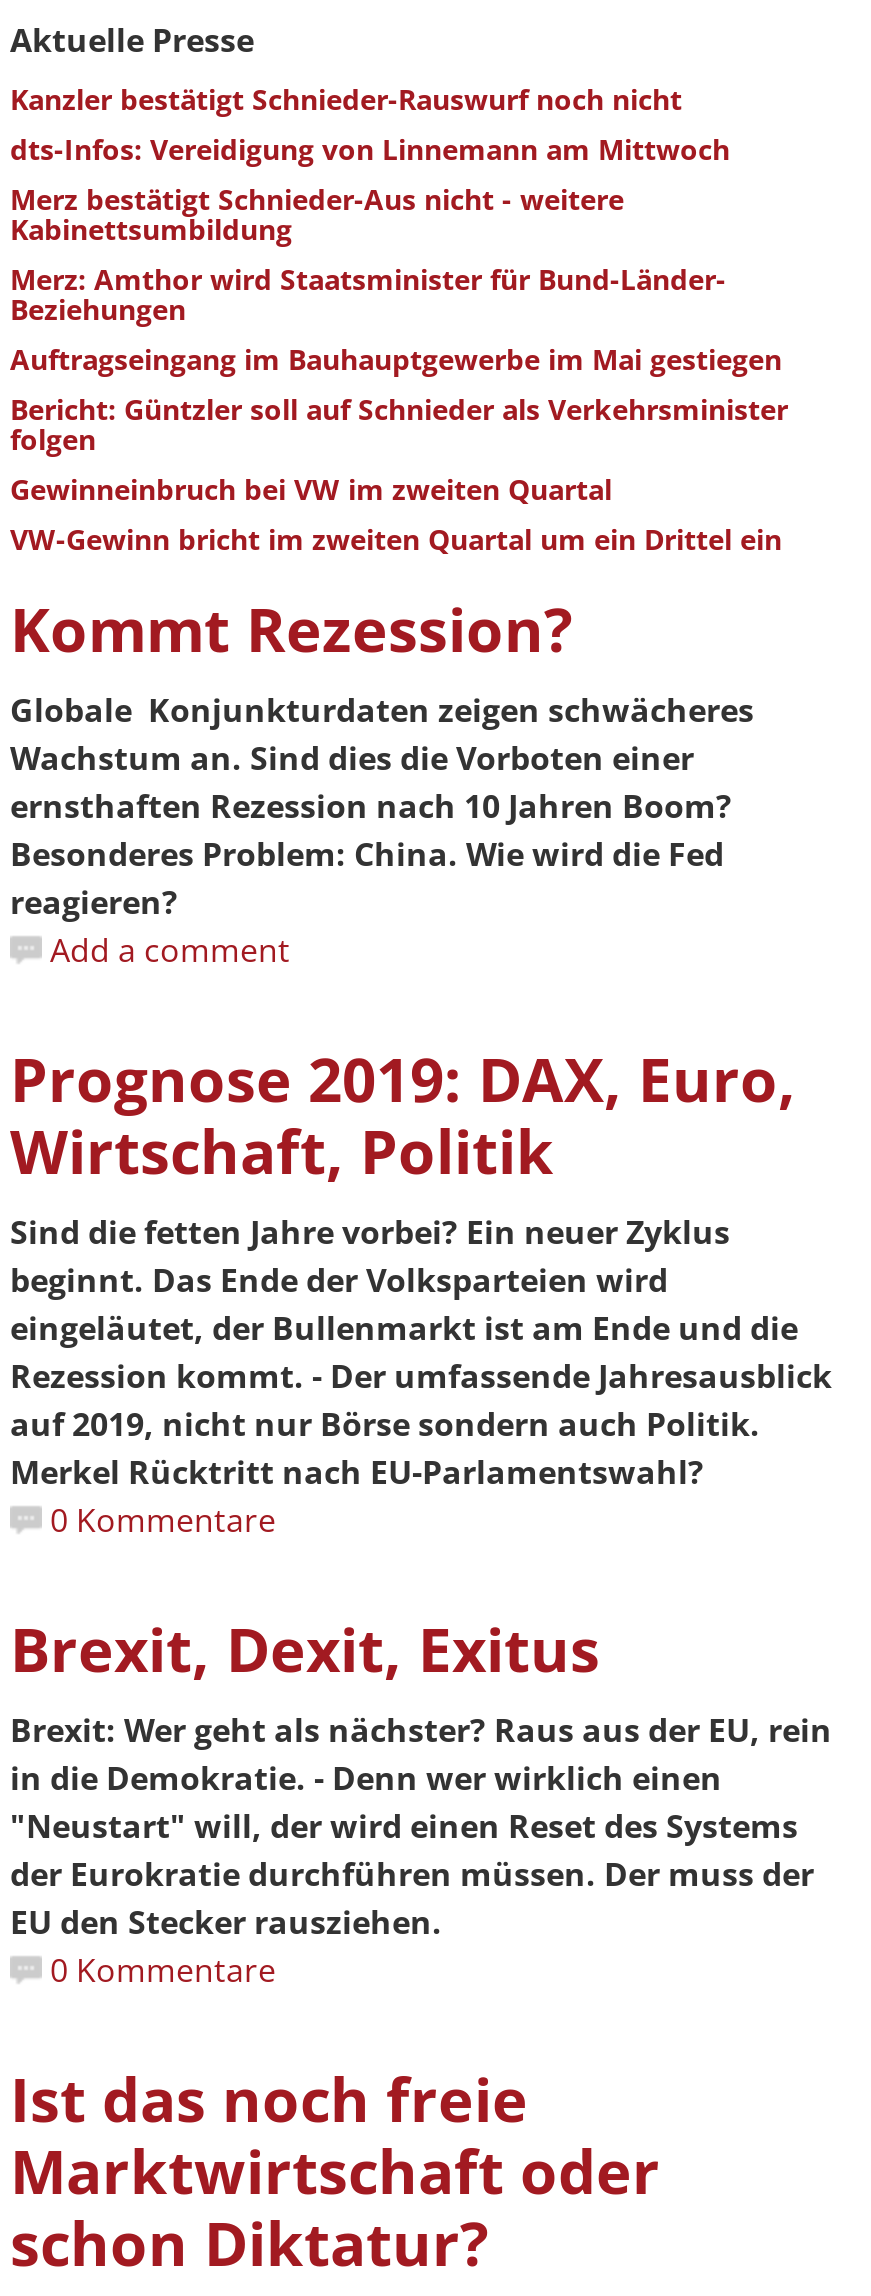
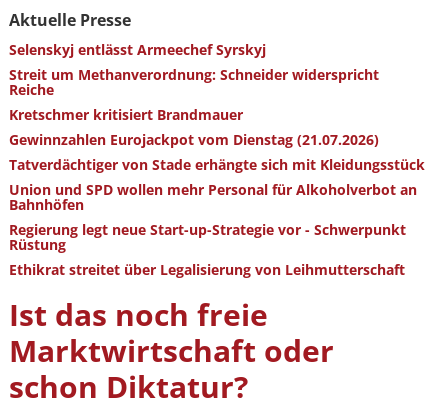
[10,80,832,1992] Kanzler bestätigt Schnieder-Rauswurf noch nicht | dts-Infos: Vereidigung von Linnemann am Mittwoch | Merz bestätigt Schnieder-Aus nicht - weitere | Kabinettsumbildung | Merz: Amthor wird Staatsminister für Bund-Länder- | Beziehungen | Auftragseingang im Bauhauptgewerbe im Mai gestiegen | Bericht: Güntzler soll auf Schnieder als Verkehrsminister | folgen | Gewinneinbruch bei VW im zweiten Quartal | VW-Gewinn bricht im zweiten Quartal um ein Drittel ein | Kommt Rezession? | Globale Konjunkturdaten zeigen schwächeres | Wachstum an. Sind dies die Vorboten einer | ernsthaften Rezession nach 10 Jahren Boom? | Besonderes Problem: China. Wie wird die Fed | reagieren? | Add a comment | Prognose 2019: DAX, Euro, | Wirtschaft, Politik | Sind die fetten Jahre vorbei? Ein neuer Zyklus | beginnt. Das Ende der Volksparteien wird | eingeläutet, der Bullenmarkt ist am Ende und die | Rezession kommt. - Der umfassende Jahresausblick | auf 2019, nicht nur Börse sondern auch Politik. | Merkel Rücktritt nach EU-Parlamentswahl? | 0 Kommentare | Brexit, Dexit, Exitus | Brexit: Wer geht als nächster? Raus aus der EU, rein | in die Demokratie. - Denn wer wirklich einen | "Neustart" will, der wird einen Reset des Systems | der Eurokratie durchführen müssen. Der muss der | EU den Stecker rausziehen. | 0 Kommentare -> [9,40,425,279] Selenskyj entlässt Armeechef Syrskyj | Streit um Methanverordnung: Schneider widerspricht | Reiche | Kretschmer kritisiert Brandmauer | Gewinnzahlen Eurojackpot vom Dienstag (21.07.2026) | Tatverdächtiger von Stade erhängte sich mit Kleidungsstück | Union und SPD wollen mehr Personal für Alkoholverbot an | Bahnhöfen | Regierung legt neue Start-up-Strategie vor - Schwerpunkt | Rüstung | Ethikrat streitet über Legalisierung von Leihmutterschaft

